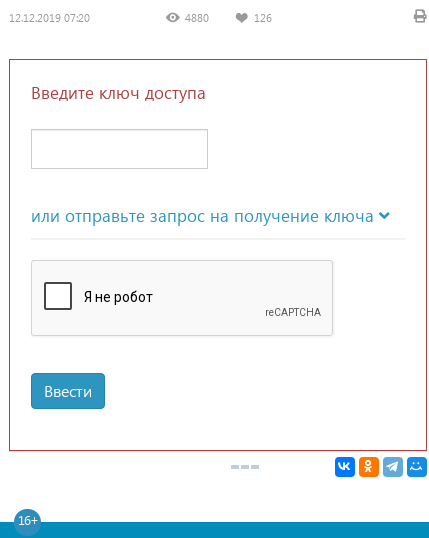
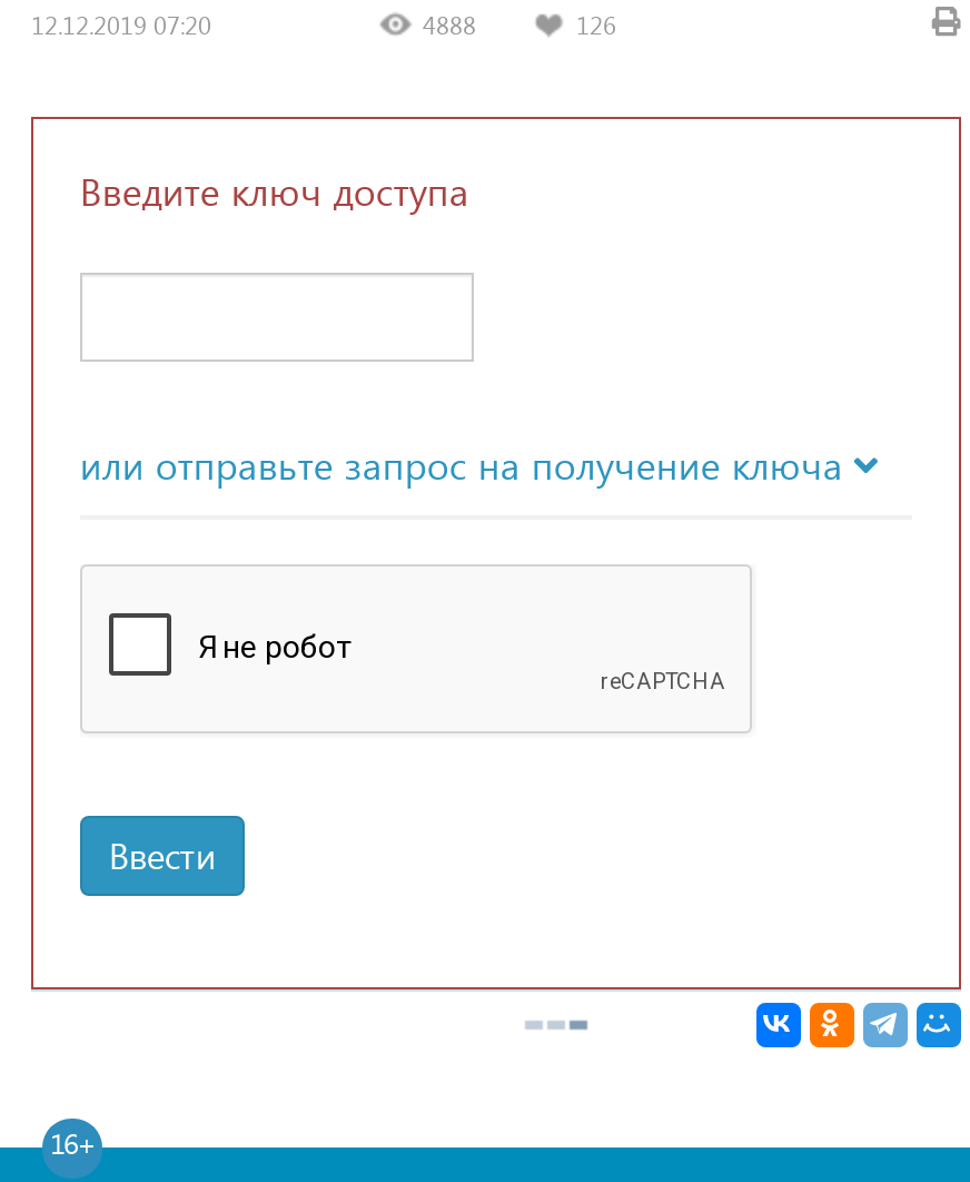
[182,11,209,24] 4880 -> [416,10,476,39] 4888

